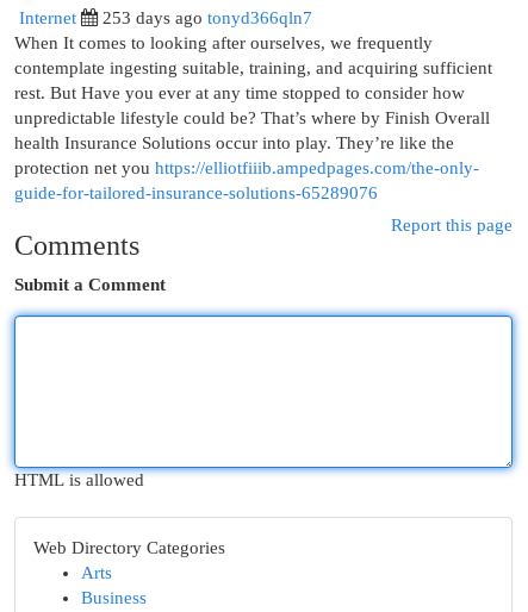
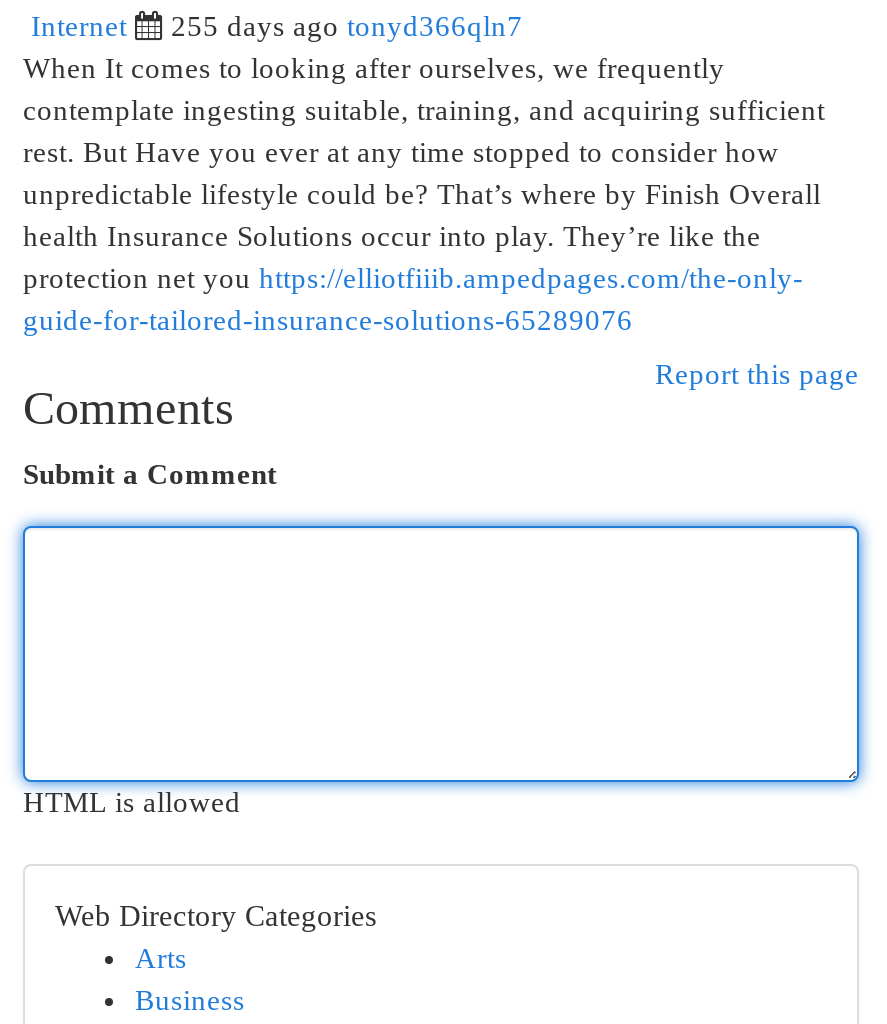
[103,8,312,27] 253 days ago tonyd366qln7 -> [171,10,523,42] 255 days ago tonyd366qln7

